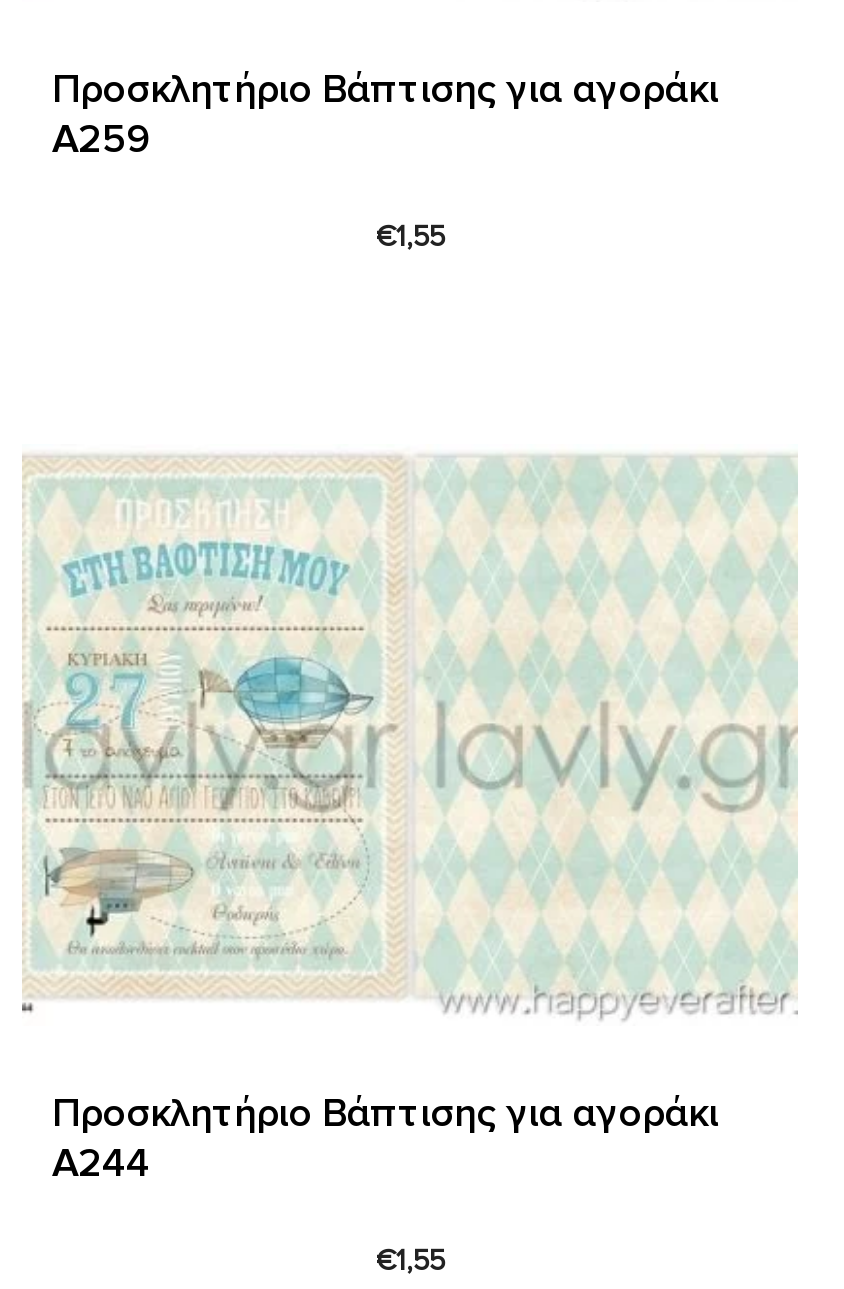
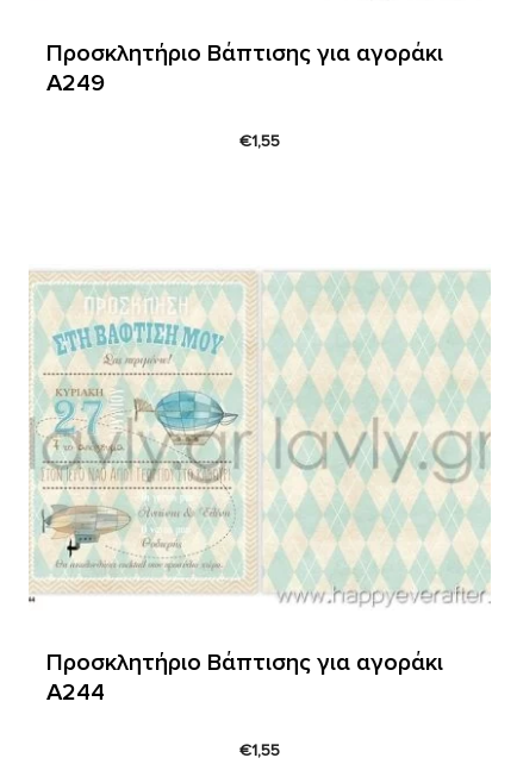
[52,116,150,164] Α259 -> [46,69,105,98] Α249

